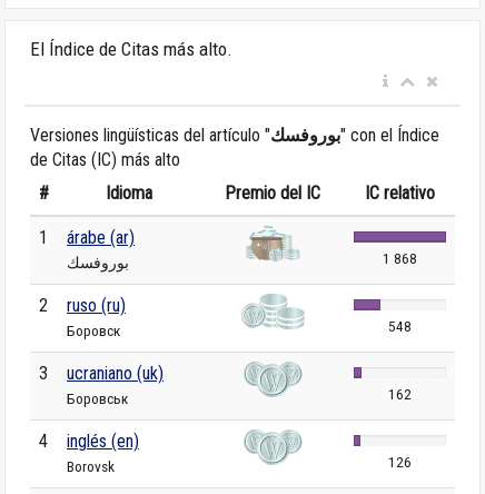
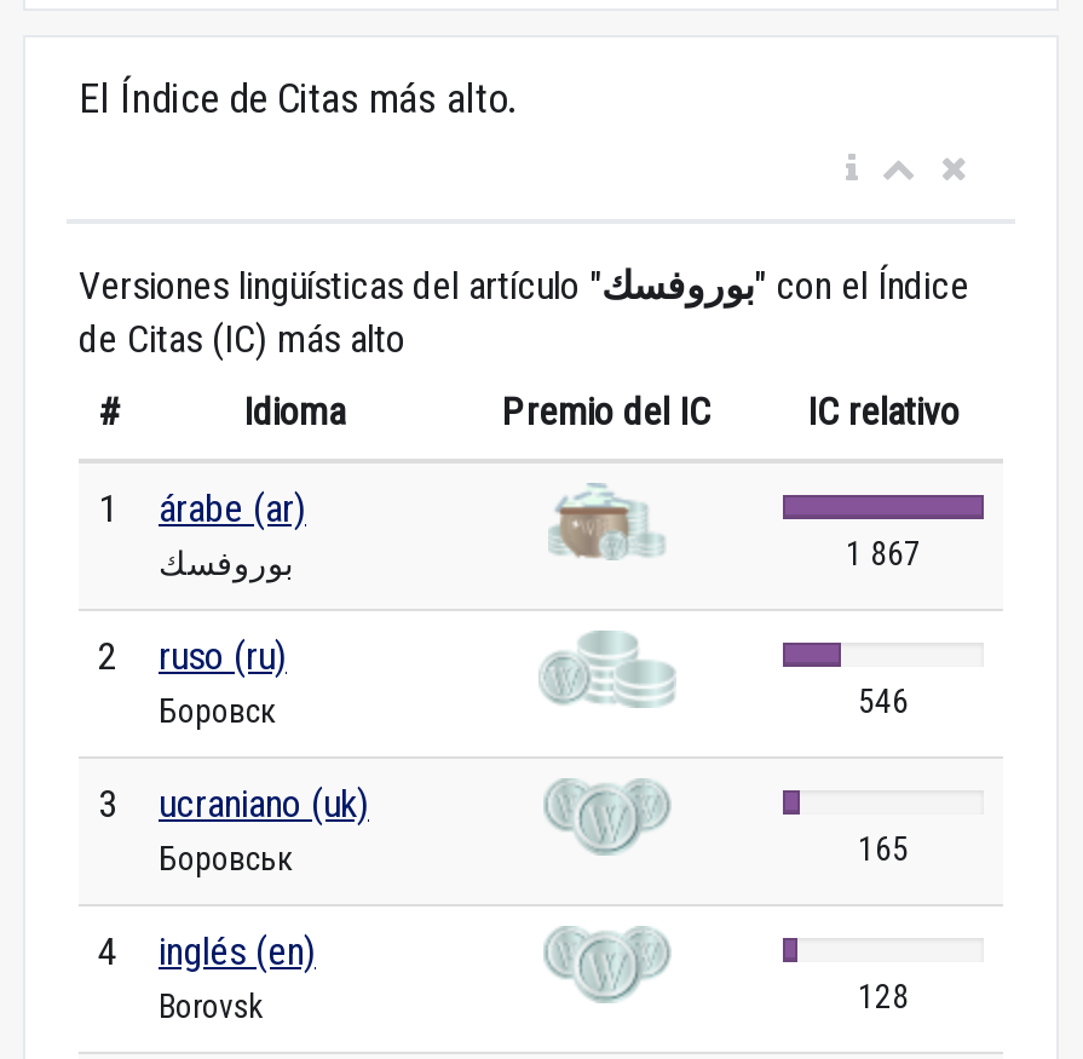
[383,249,417,267] 1 868 -> [846,534,921,572] 1 867
[388,317,412,335] 548 -> [858,681,909,720] 546
[388,385,412,403] 162 -> [858,829,909,868] 165
[388,453,412,471] 126 -> [858,977,909,1015] 128

